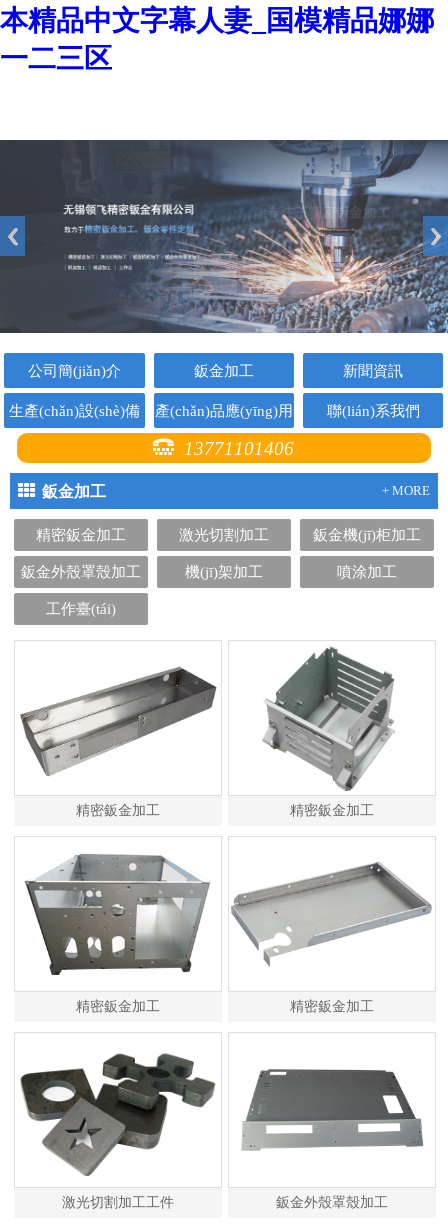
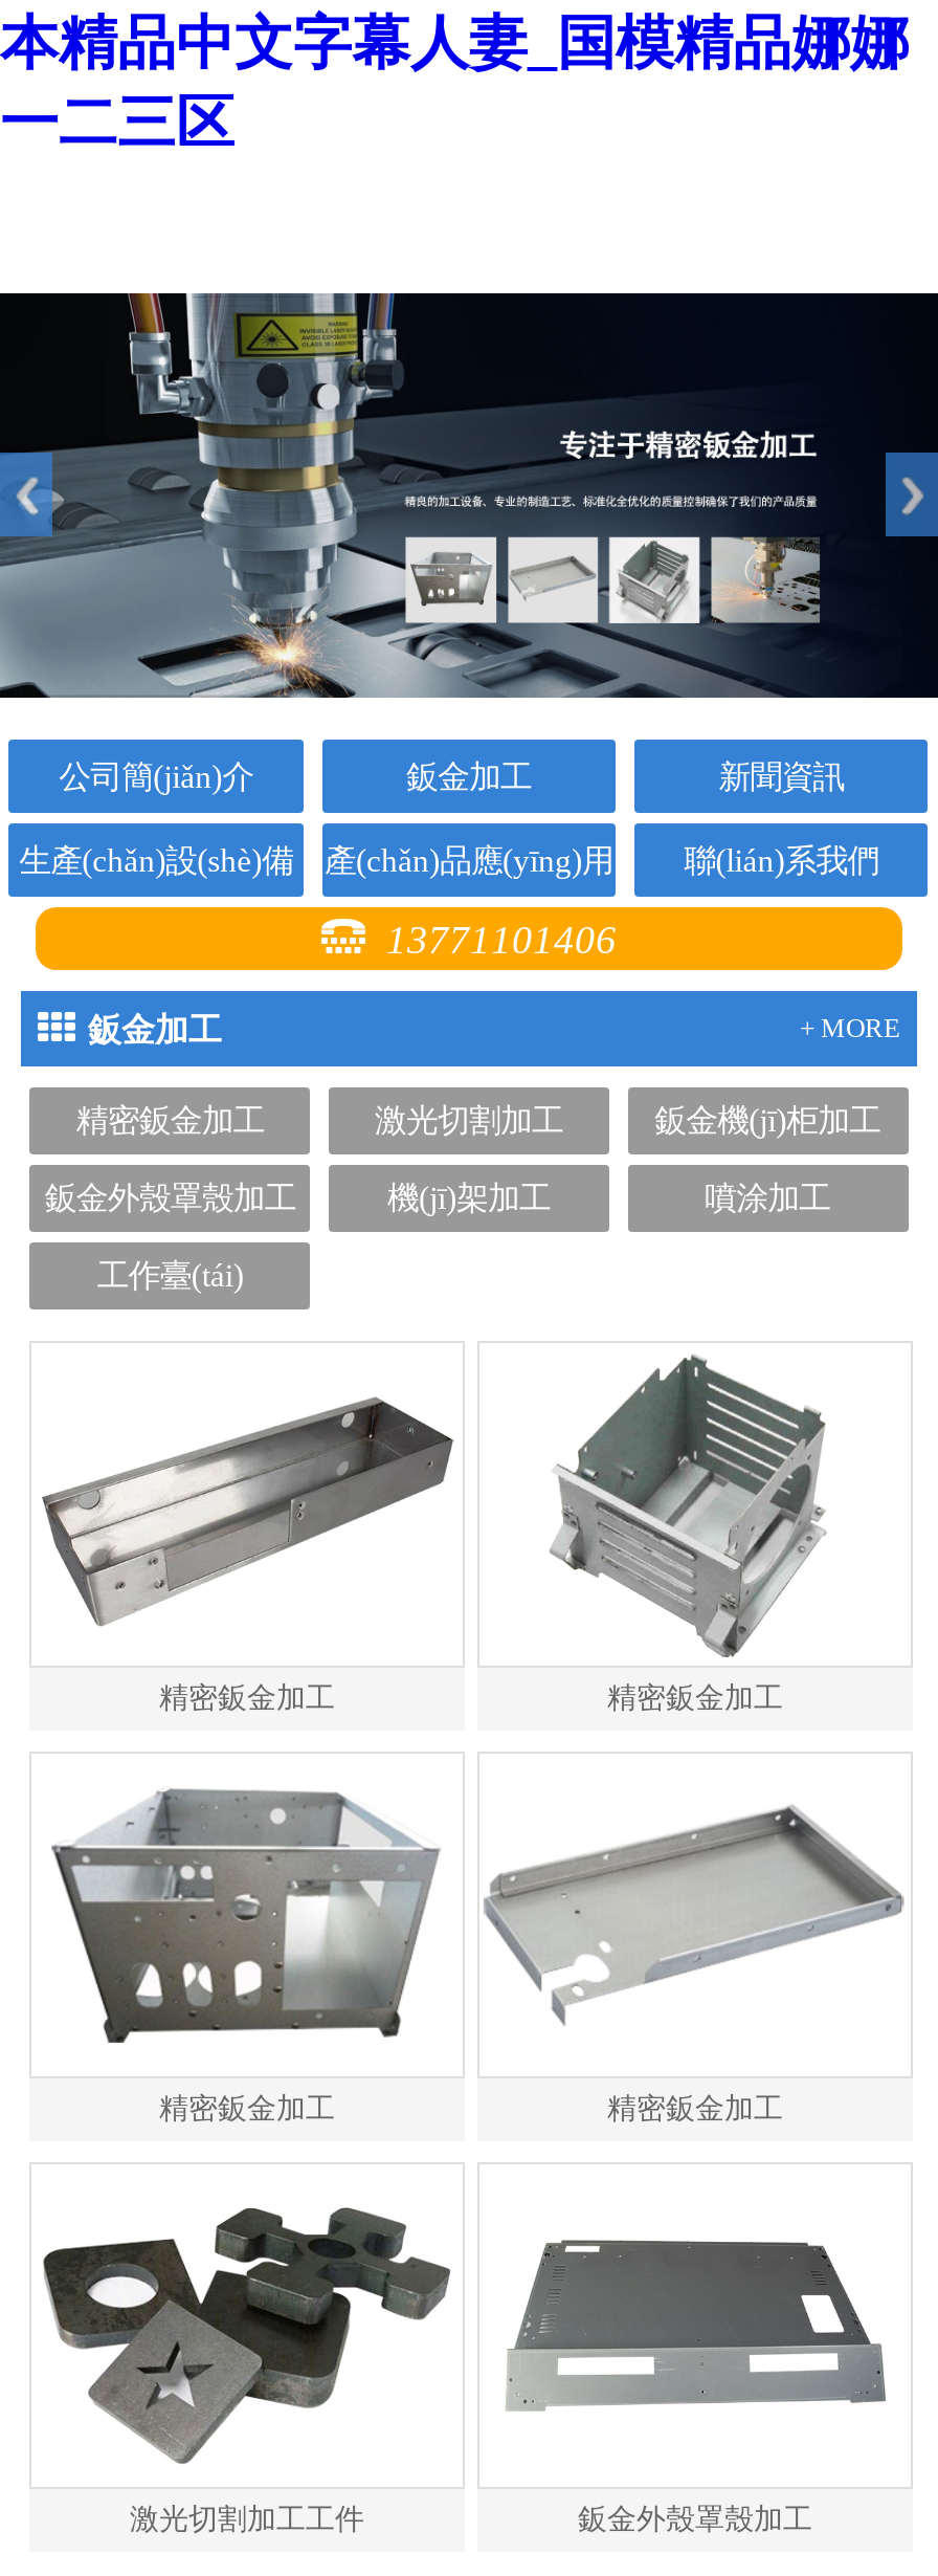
[3,140,445,334] [image] -> [6,293,932,700] [image]

